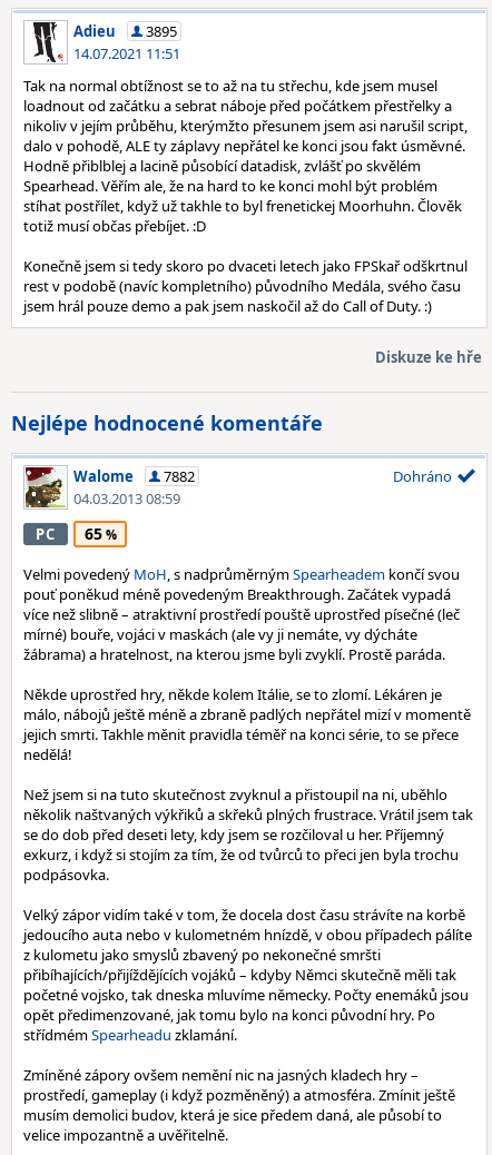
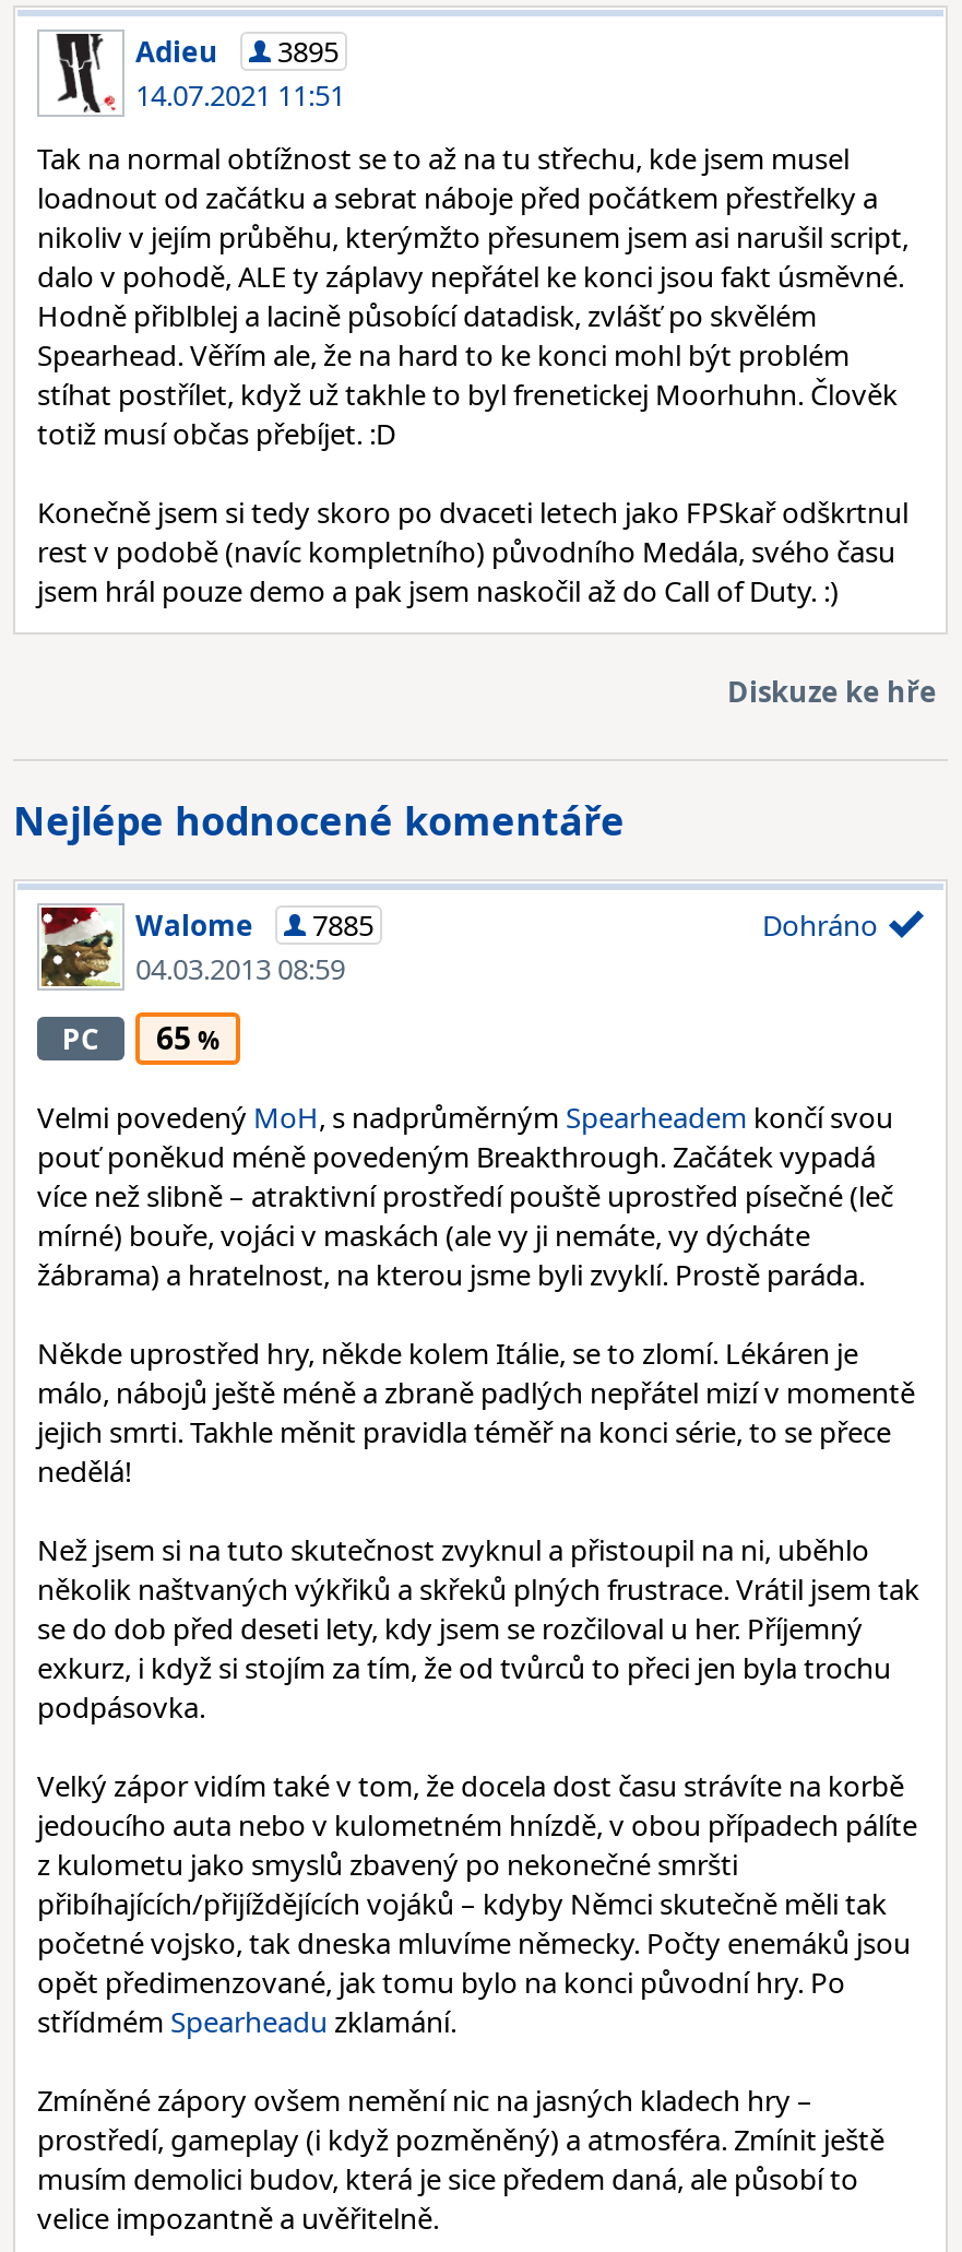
[73,466,195,486] Walome 7882 -> [135,905,373,945] Walome 7885

